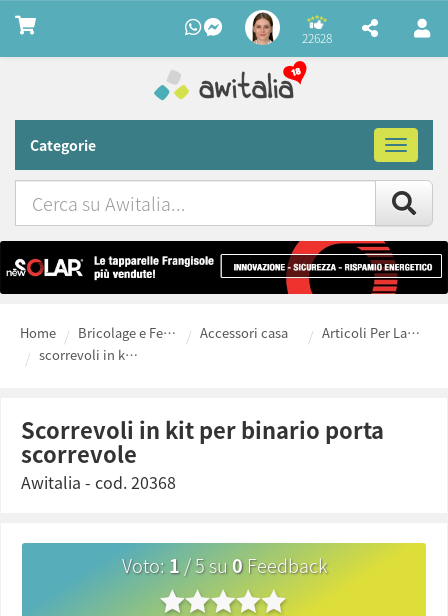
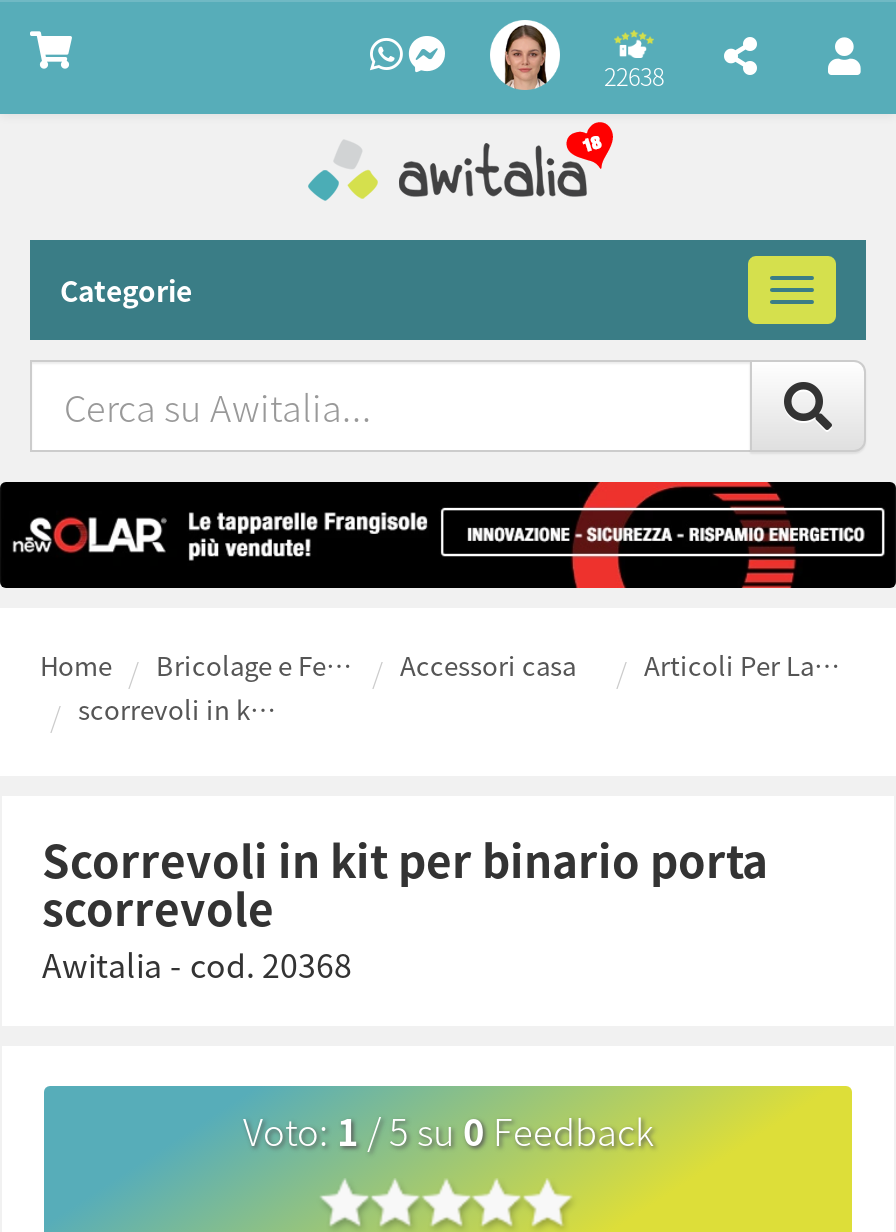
[302,29,332,47] 22628 -> [604,58,664,94] 22638

